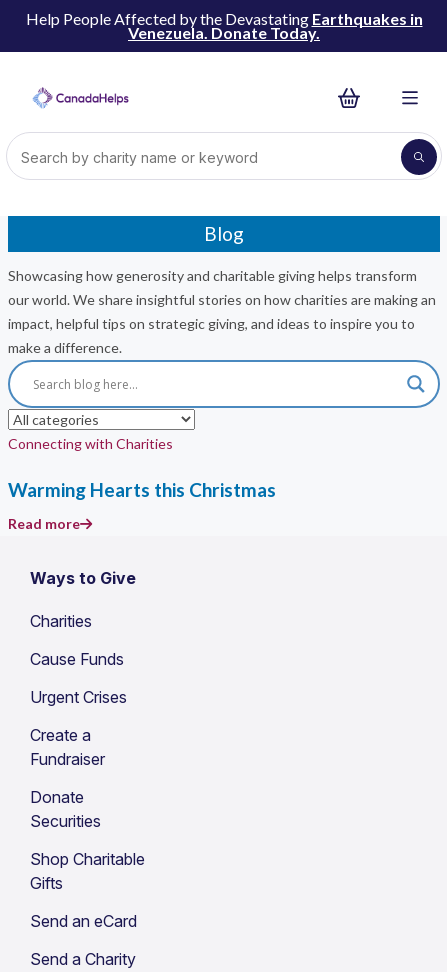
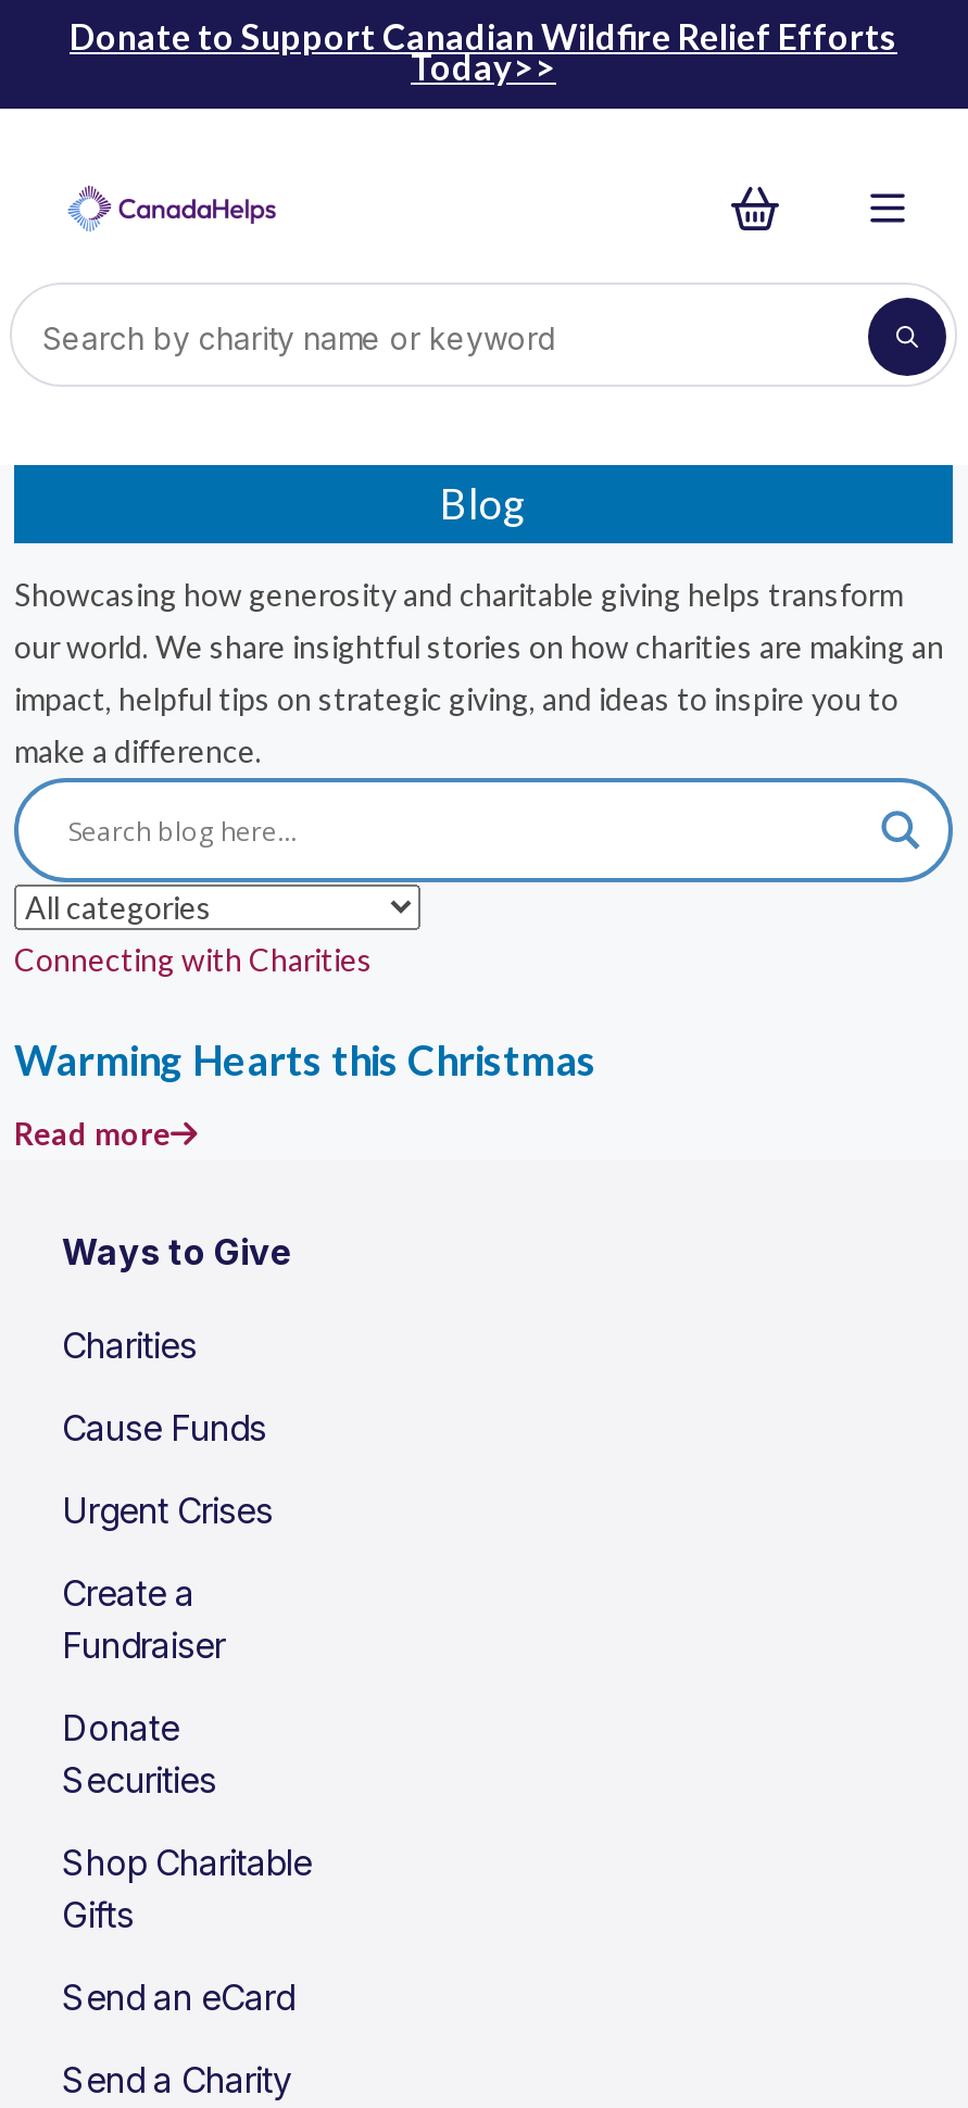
[25,9,422,42] Help People Affected by the Devastating Earthquakes in | Venezuela. Donate Today. -> [70,15,897,87] Donate to Support Canadian Wildfire Relief Efforts | Today>>

